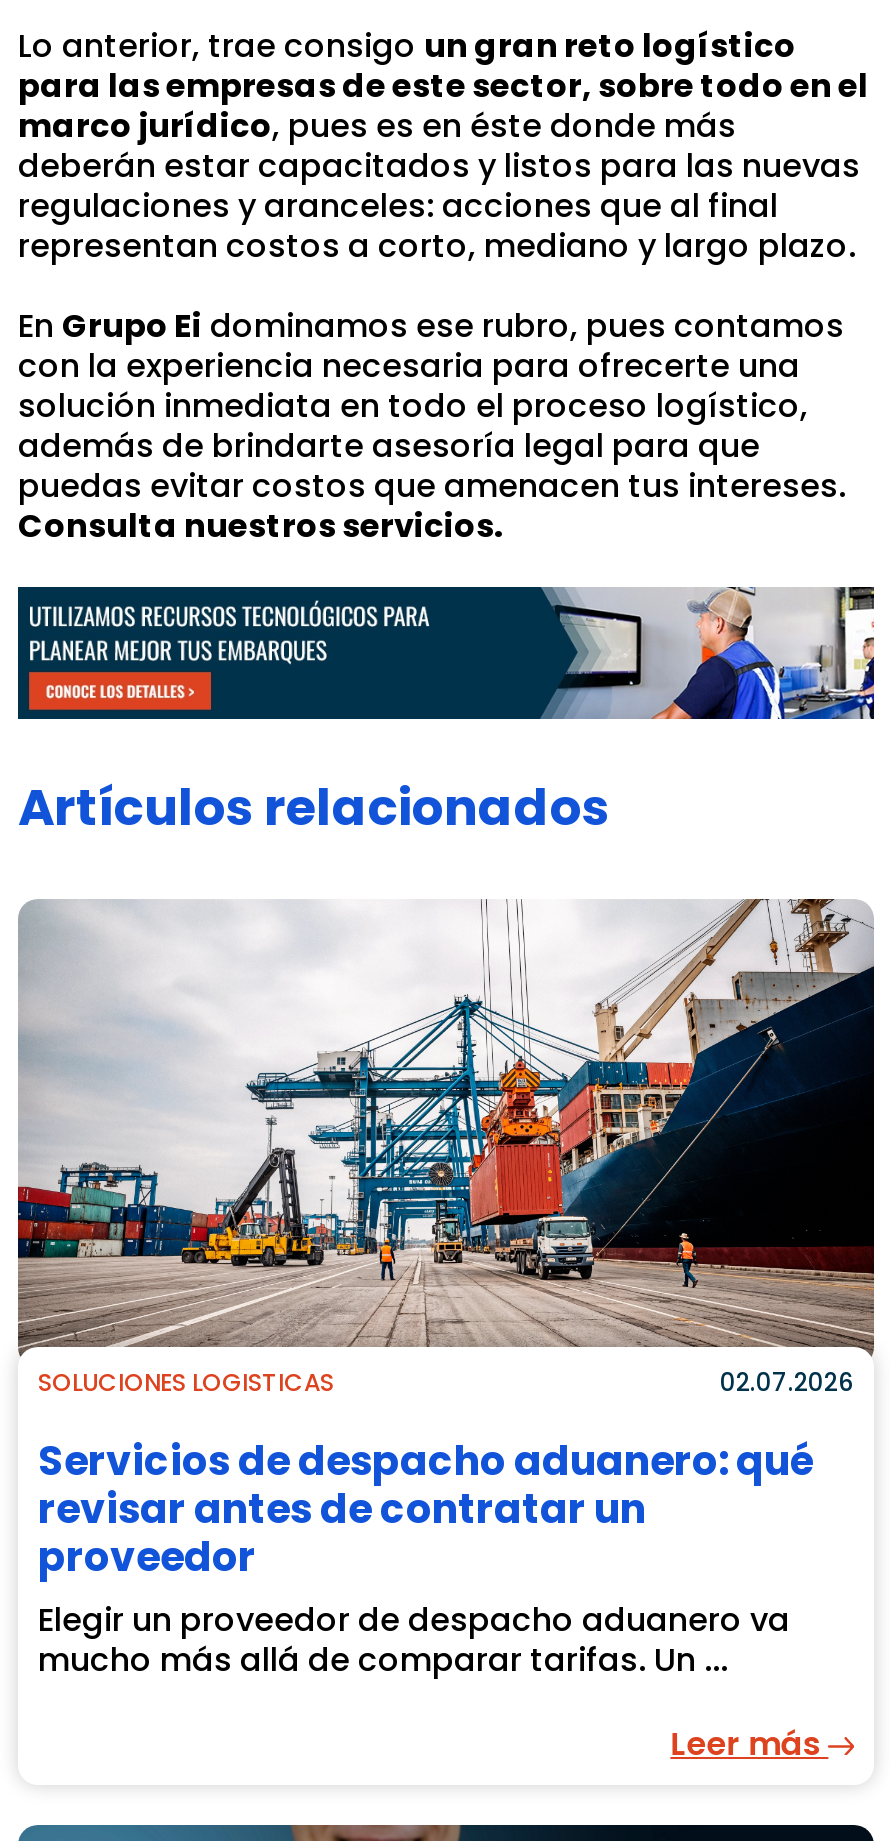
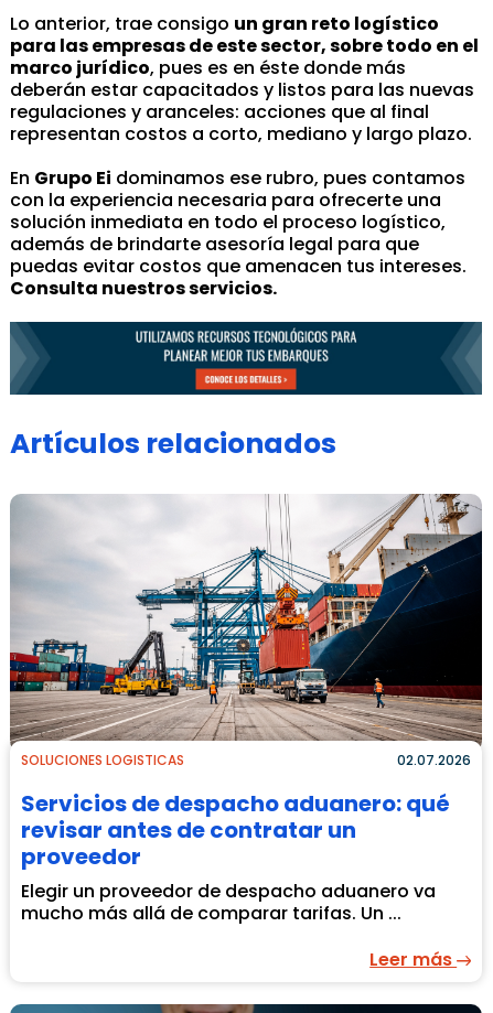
[20,585,874,721] [image] -> [10,321,483,396] [image]

